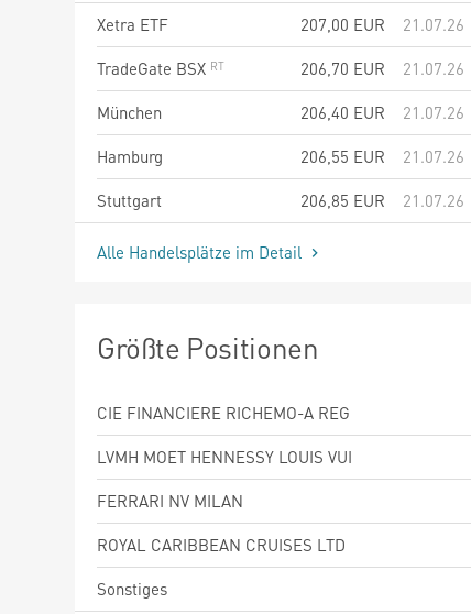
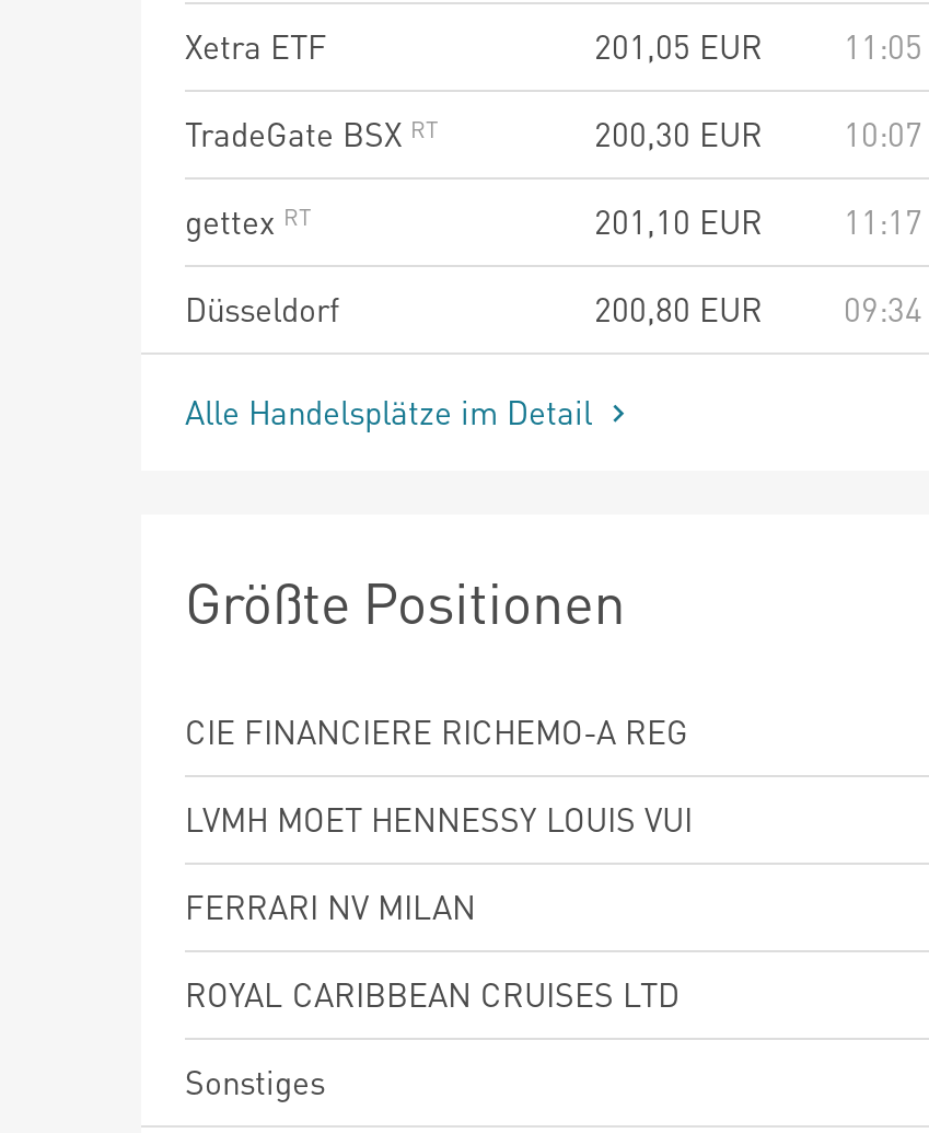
[300,13,385,35] 207,00 EUR -> [594,23,763,67] 201,05 EUR
[403,13,464,35] 21.07.26 -> [844,23,922,67] 11:05
[97,57,464,211] 206,70 EUR | 21.07.26 | München | 206,40 EUR | 21.07.26 | Hamburg | 206,55 EUR | 21.07.26 | Stuttgart | 206,85 EUR | 21.07.26 -> [185,111,922,330] 200,30 EUR | 10:07 | gettex | 201,10 EUR | 11:17 | Düsseldorf | 200,80 EUR | 09:34

